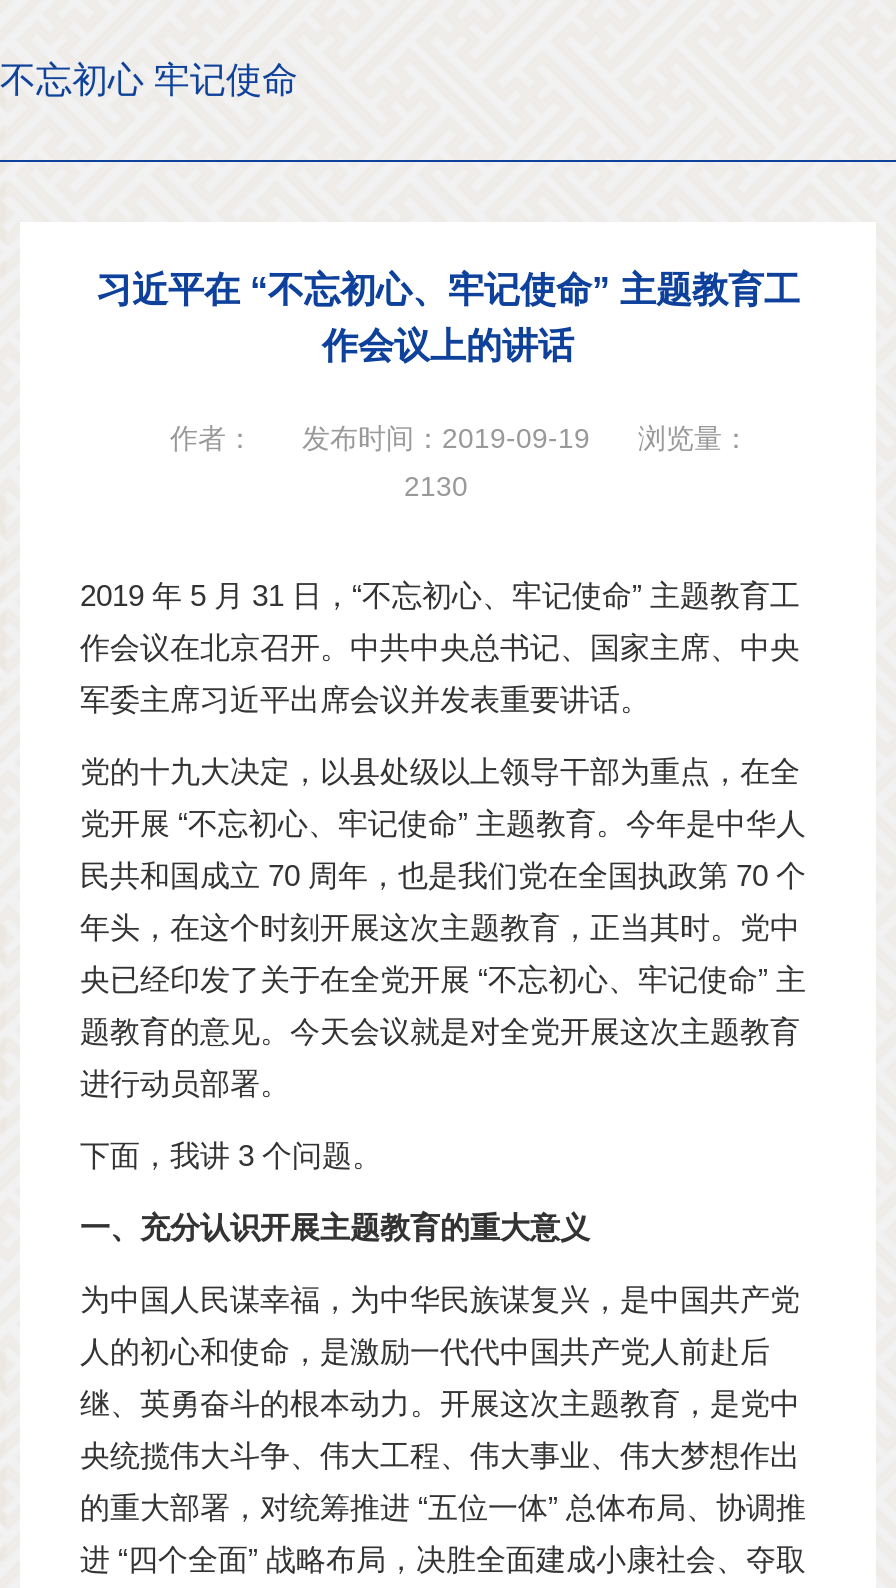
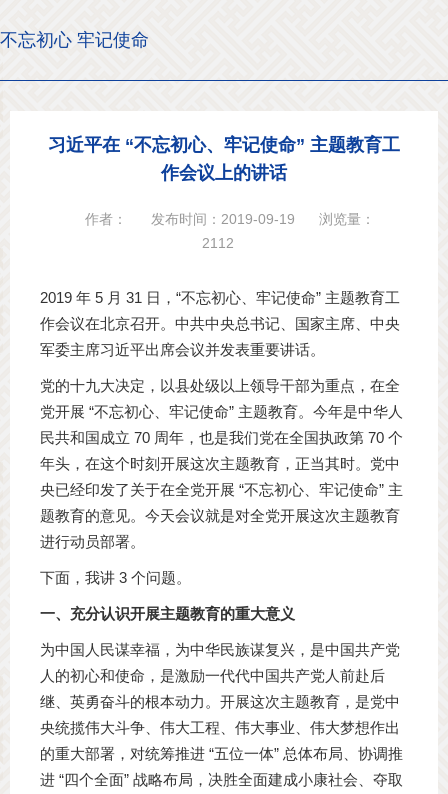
[404,469,468,501] 2130 -> [202,235,234,251] 2112

